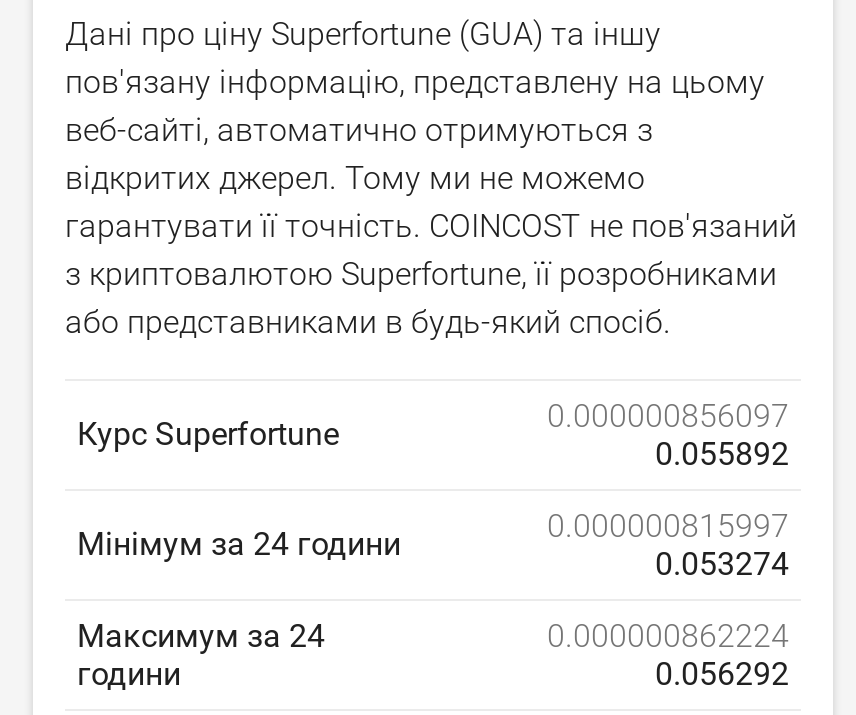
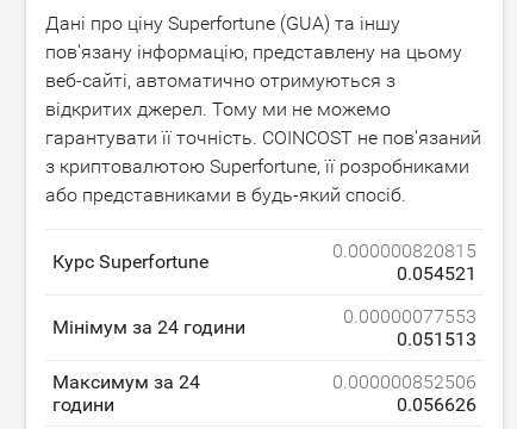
[547,396,789,434] 0.000000856097 -> [332,239,476,262] 0.000000820815
[655,434,789,472] 0.055892 -> [397,262,476,284] 0.054521
[547,506,789,544] 0.000000815997 -> [343,304,476,327] 0.00000077553
[655,544,789,582] 0.053274 -> [397,327,476,350] 0.051513
[547,616,789,654] 0.000000862224 -> [332,370,476,393] 0.000000852506
[655,654,789,692] 0.056292 -> [397,393,476,415] 0.056626

